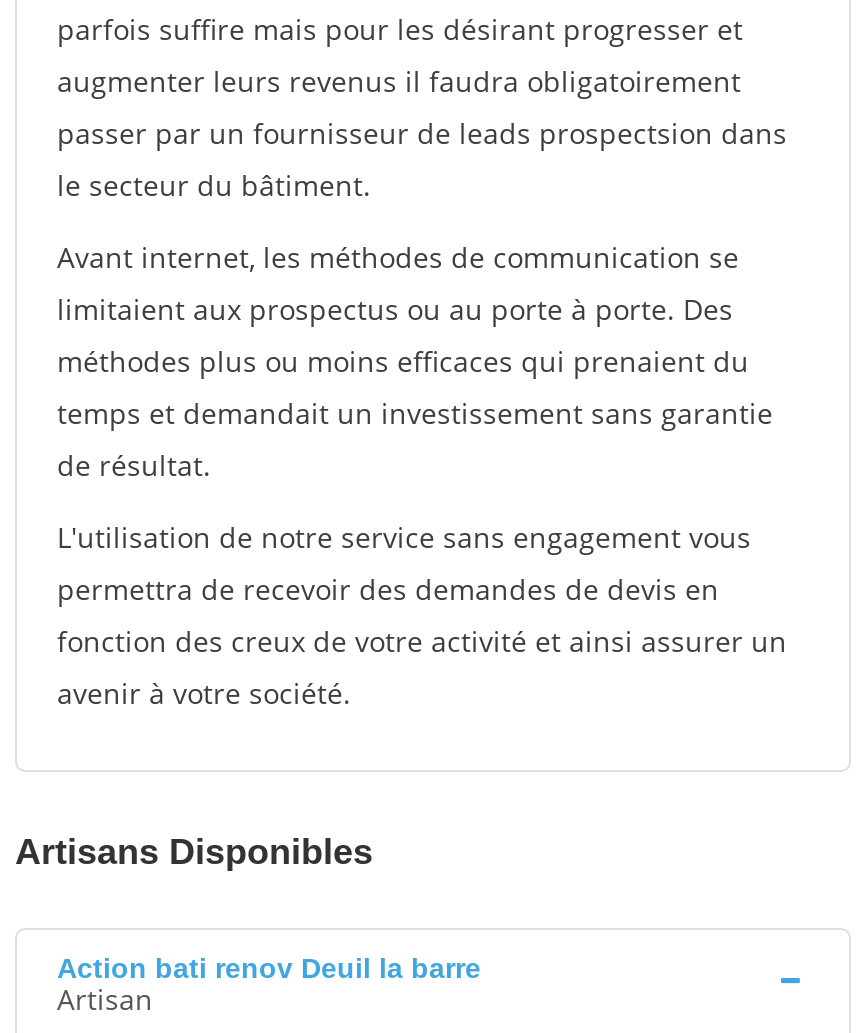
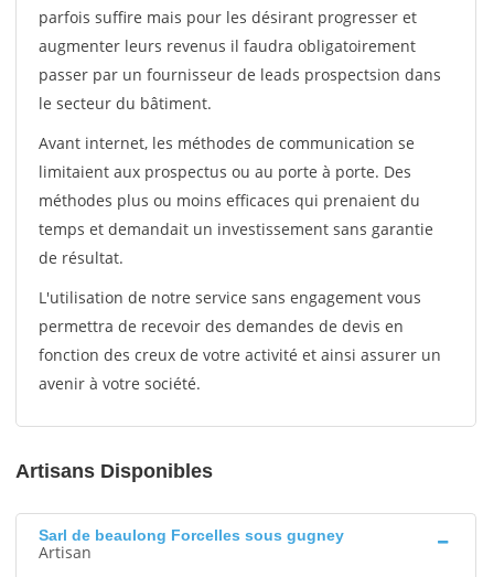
[57,952,481,984] Action bati renov Deuil la barre -> [39,526,344,544] Sarl de beaulong Forcelles sous gugney

